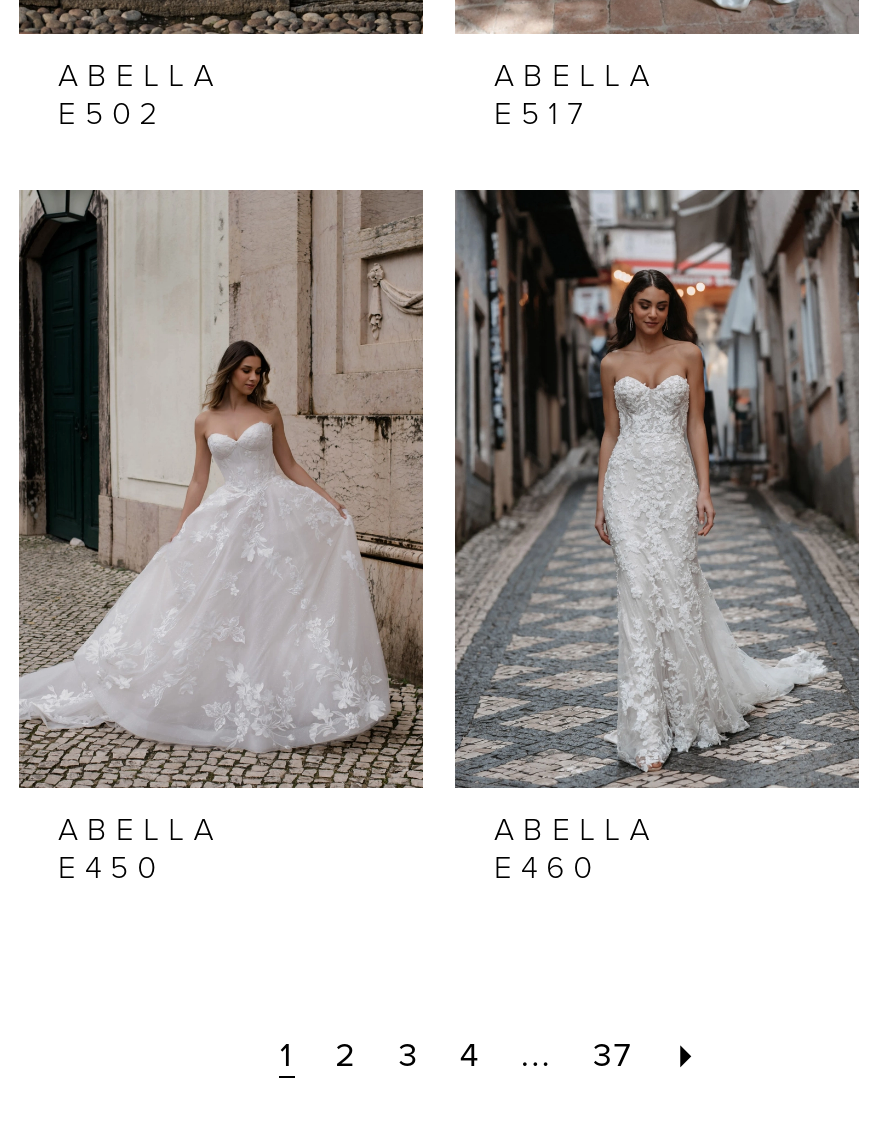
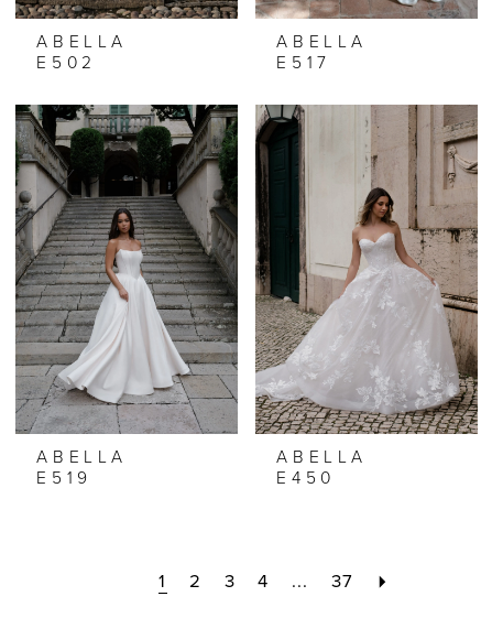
[19,188,425,887] [image] | E450 -> [14,104,239,488] [image] | E519
[455,188,861,887] [image] | E460 -> [255,104,479,488] [image] | E450

